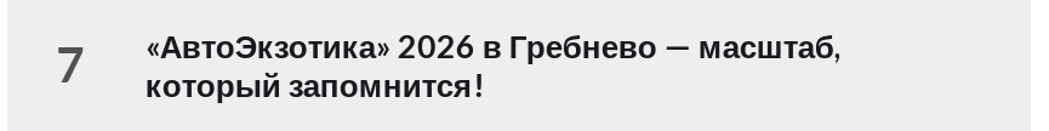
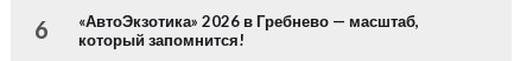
[56,27,841,104] 7 «АвтоЭкзотика» 2026 в Гребнево — масштаб, который запомнится! -> [35,12,419,49] 6 «АвтоЭкзотика» 2026 в Гребнево — масштаб, который запомнится!

